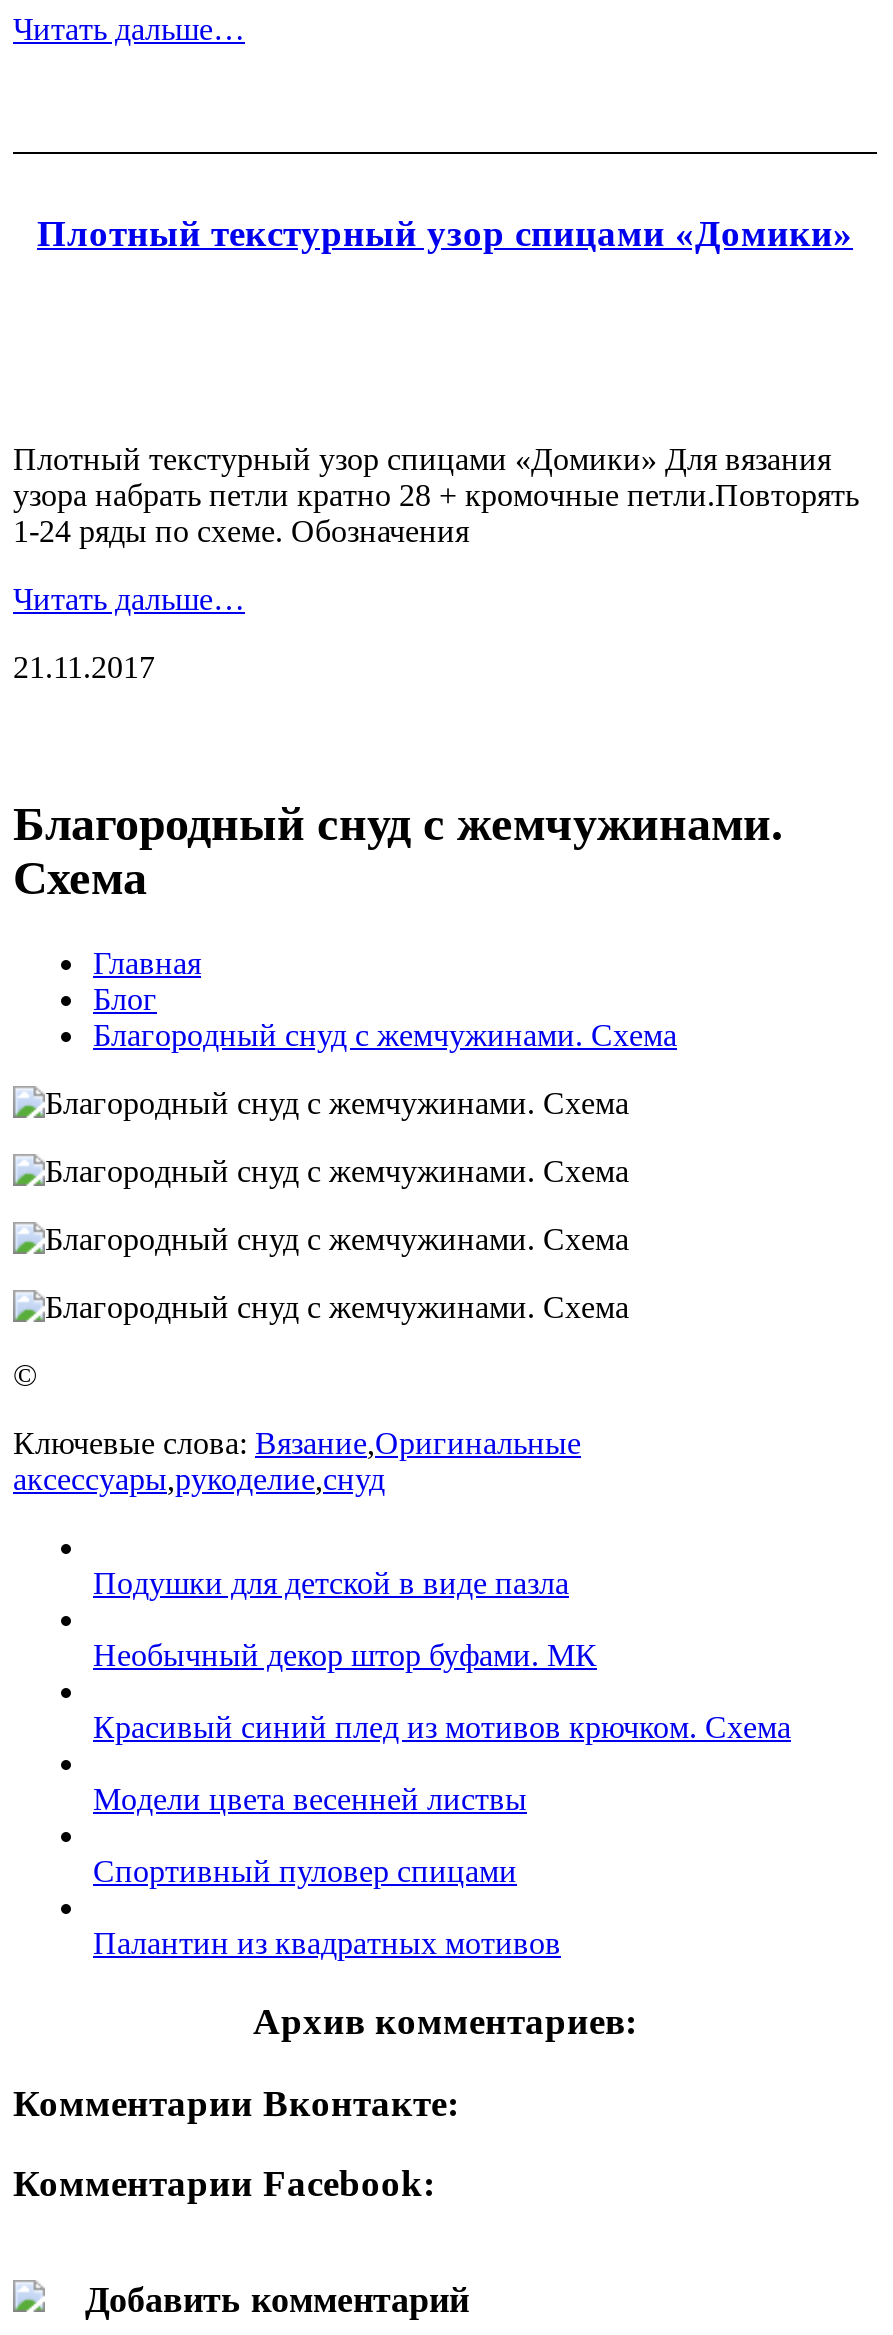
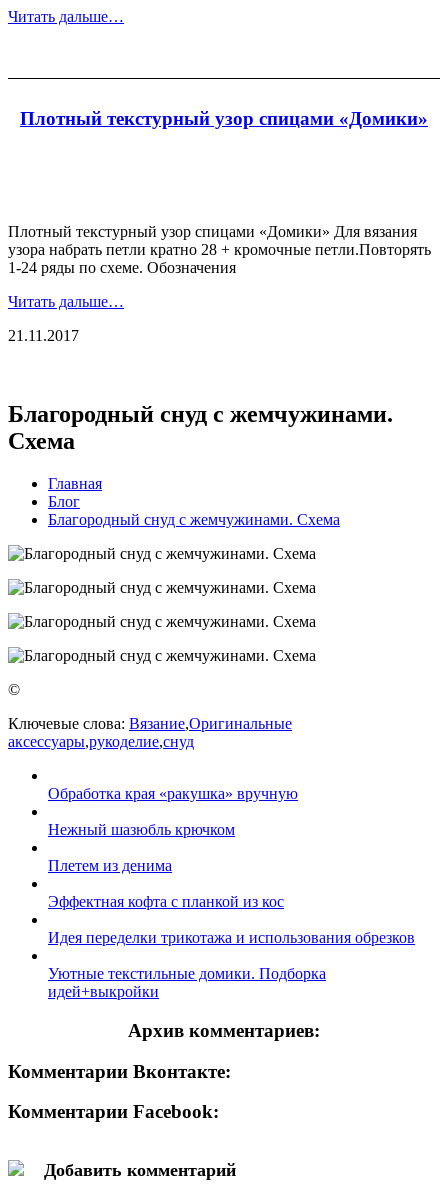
[93,1566,569,1600] Подушки для детской в виде пазла -> [48,785,298,802] Обработка края «ракушка» вручную
[93,1638,597,1672] Необычный декор штор буфами. МК -> [48,821,235,838] Нежный шазюбль крючком
[93,1710,791,1744] Красивый синий плед из мотивов крючком. Схема -> [48,857,172,874] Плетем из денима
[93,1782,527,1816] Модели цвета весенней листвы -> [48,893,284,910] Эффектная кофта с планкой из кос
[93,1854,517,1888] Спортивный пуловер спицами -> [48,929,415,946] Идея переделки трикотажа и использования обрезков
[93,1926,561,1960] Палантин из квадратных мотивов -> [48,965,326,1000] Уютные текстильные домики. Подборка | идей+выкройки

